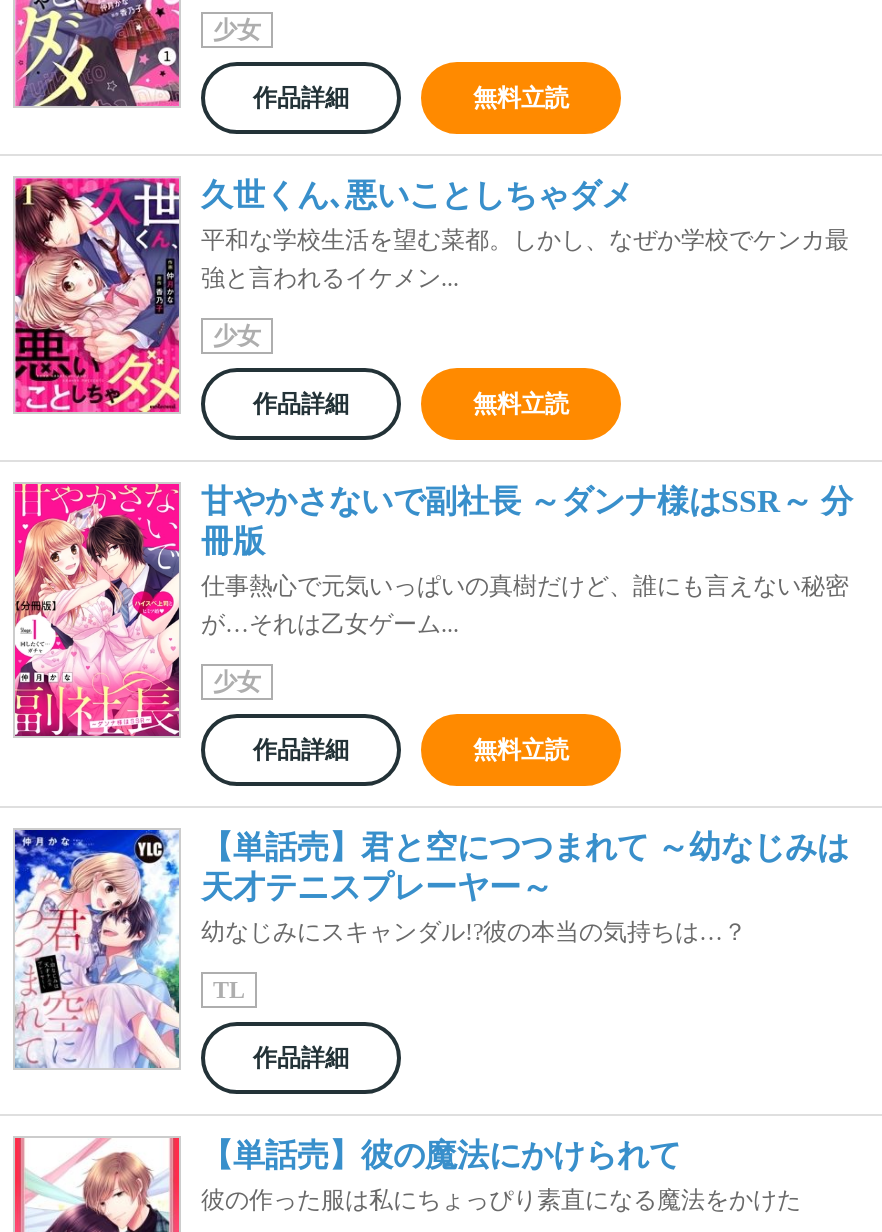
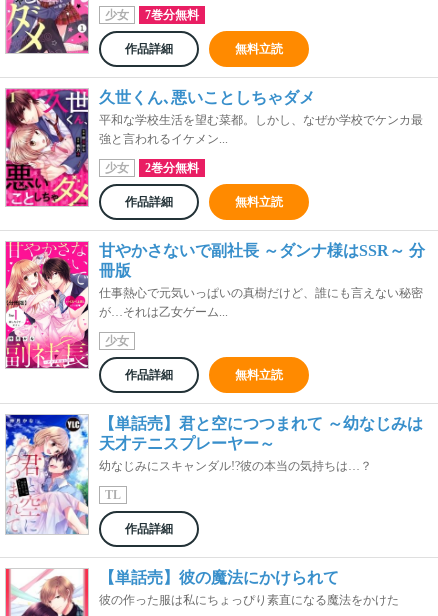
none -> [145,8,199,22] 7巻分無料
none -> [145,161,199,175] 2巻分無料

